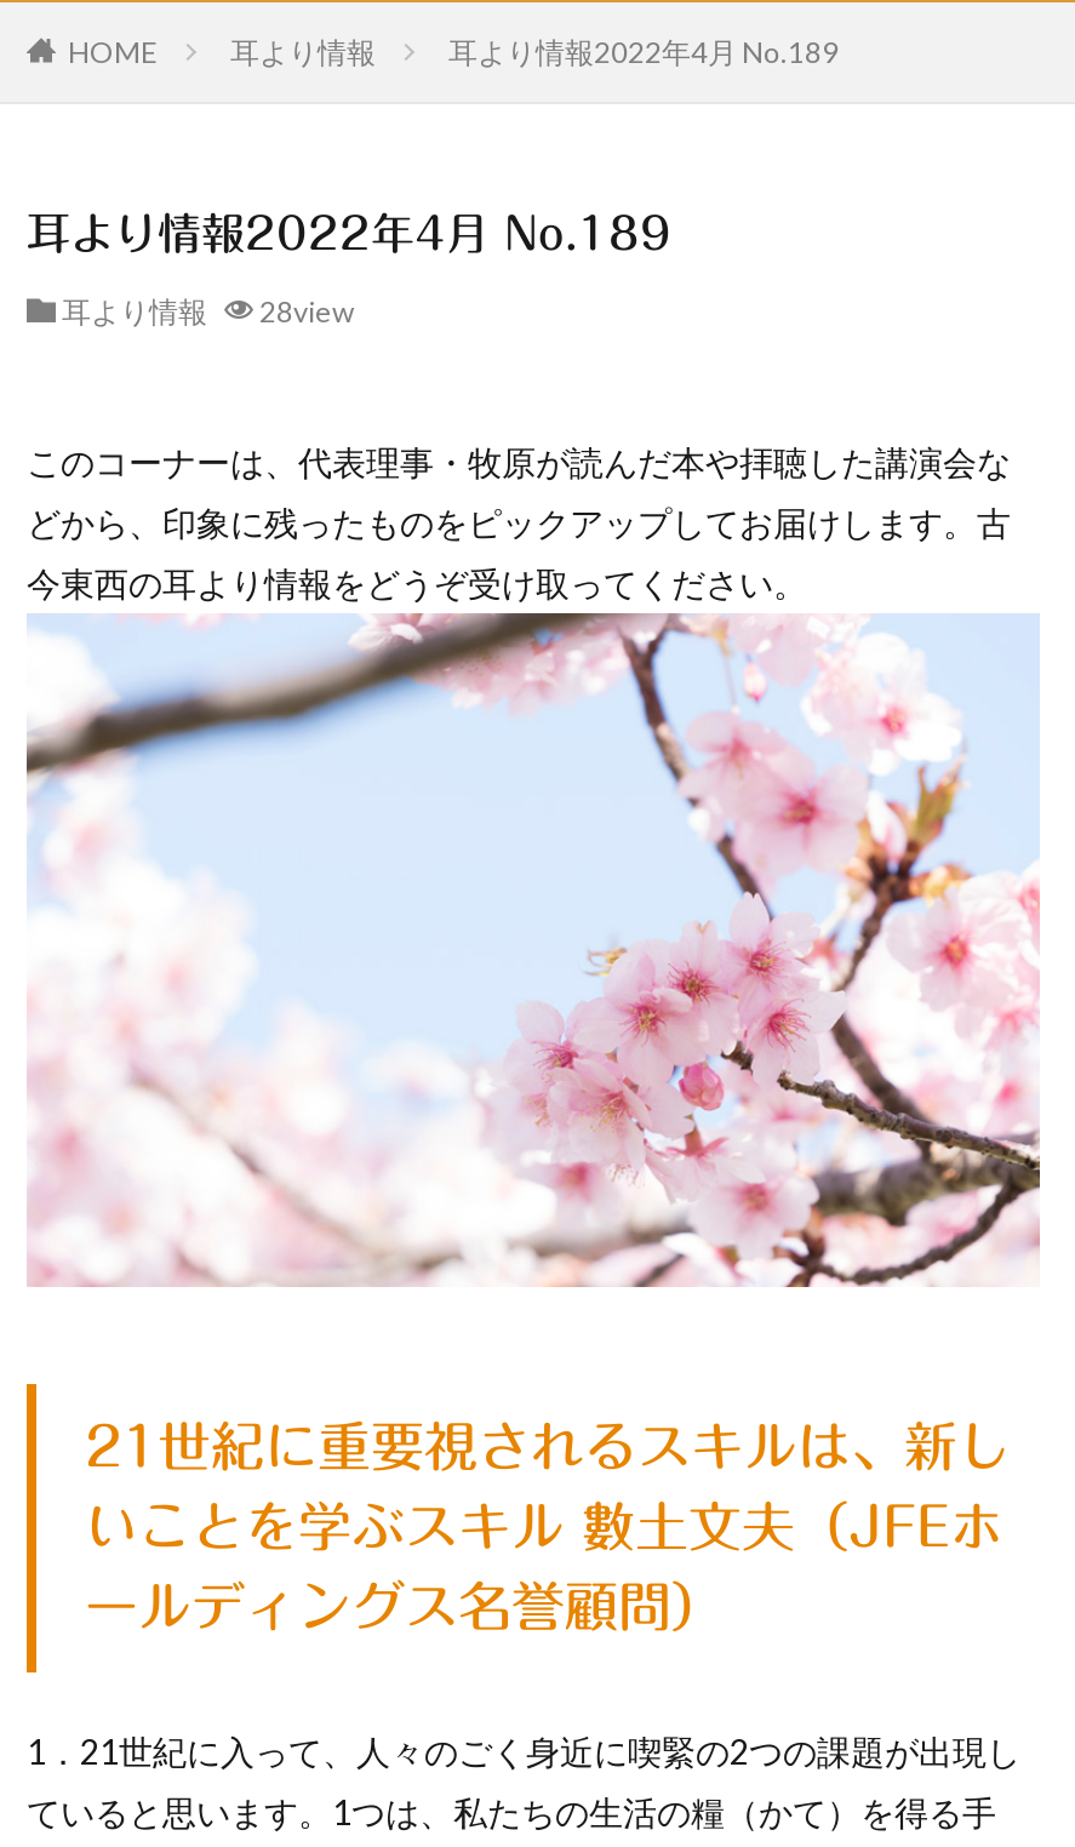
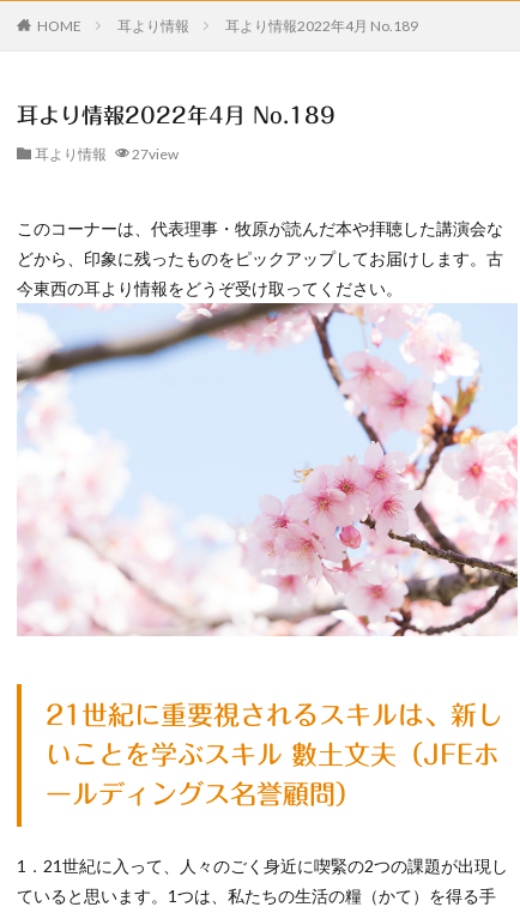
[62,293,354,330] 耳より情報 28view -> [34,145,179,163] 耳より情報 27view

